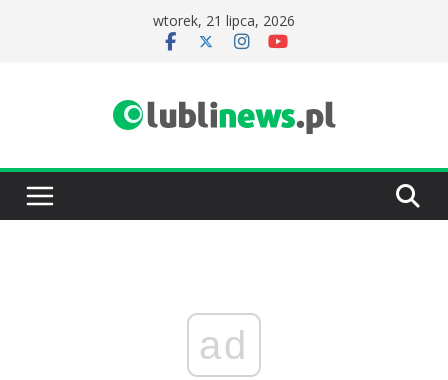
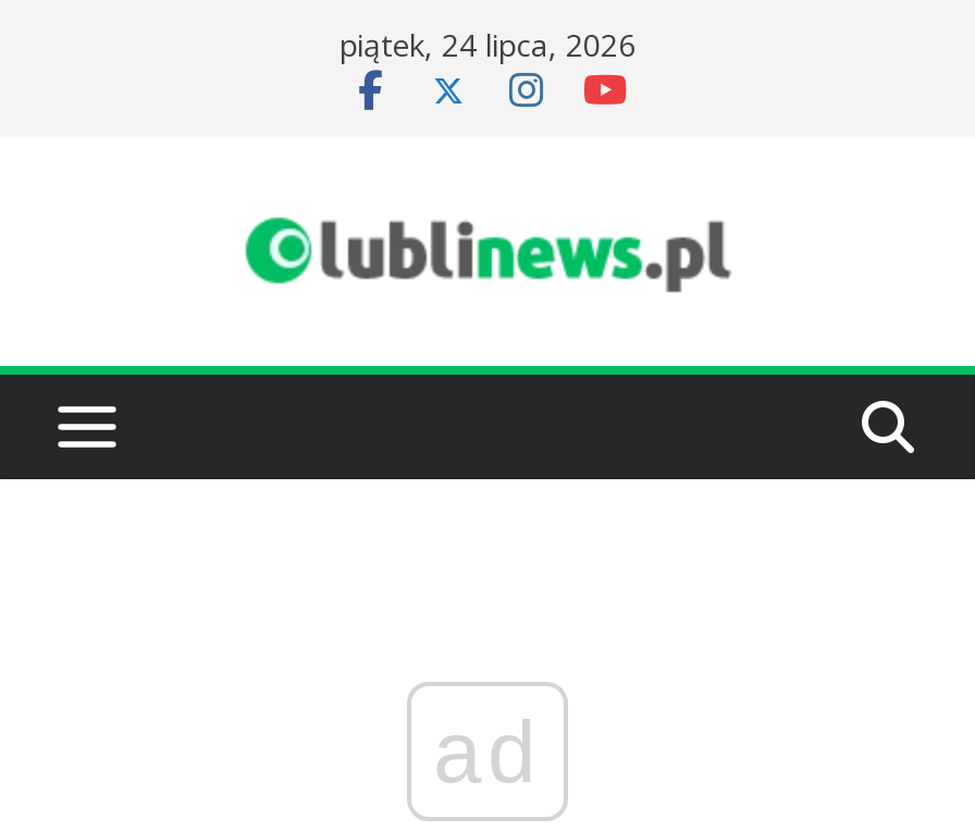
[153,11,295,30] wtorek, 21 lipca, 2026 -> [340,24,635,65] piątek, 24 lipca, 2026

